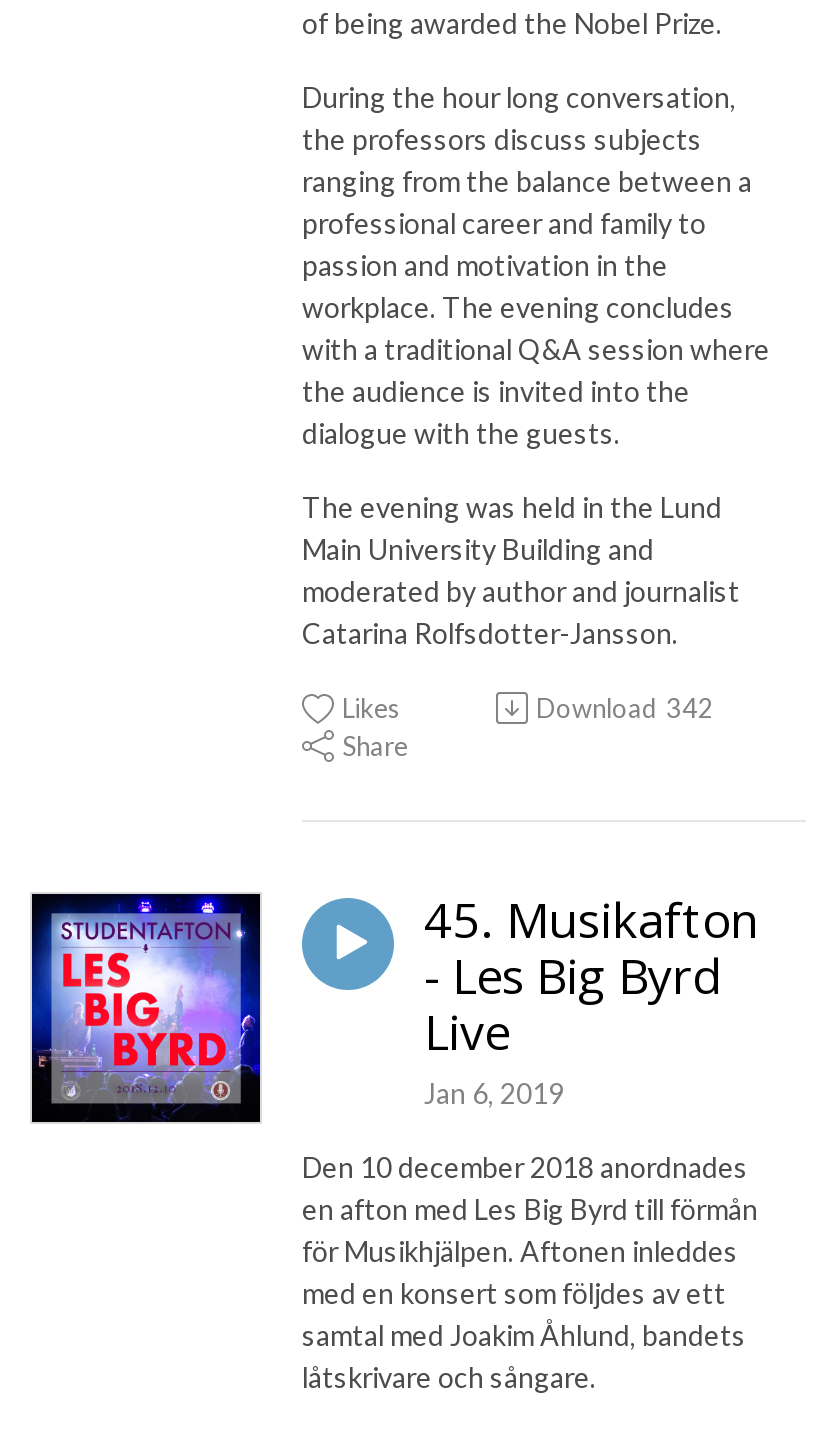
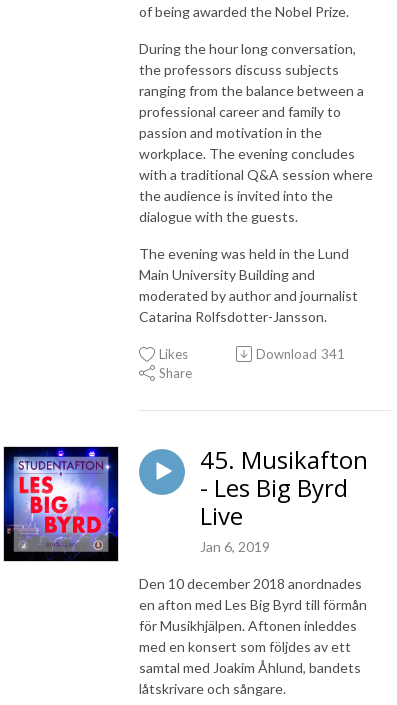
[536,691,714,723] Download 342 -> [256,346,345,362] Download 341

